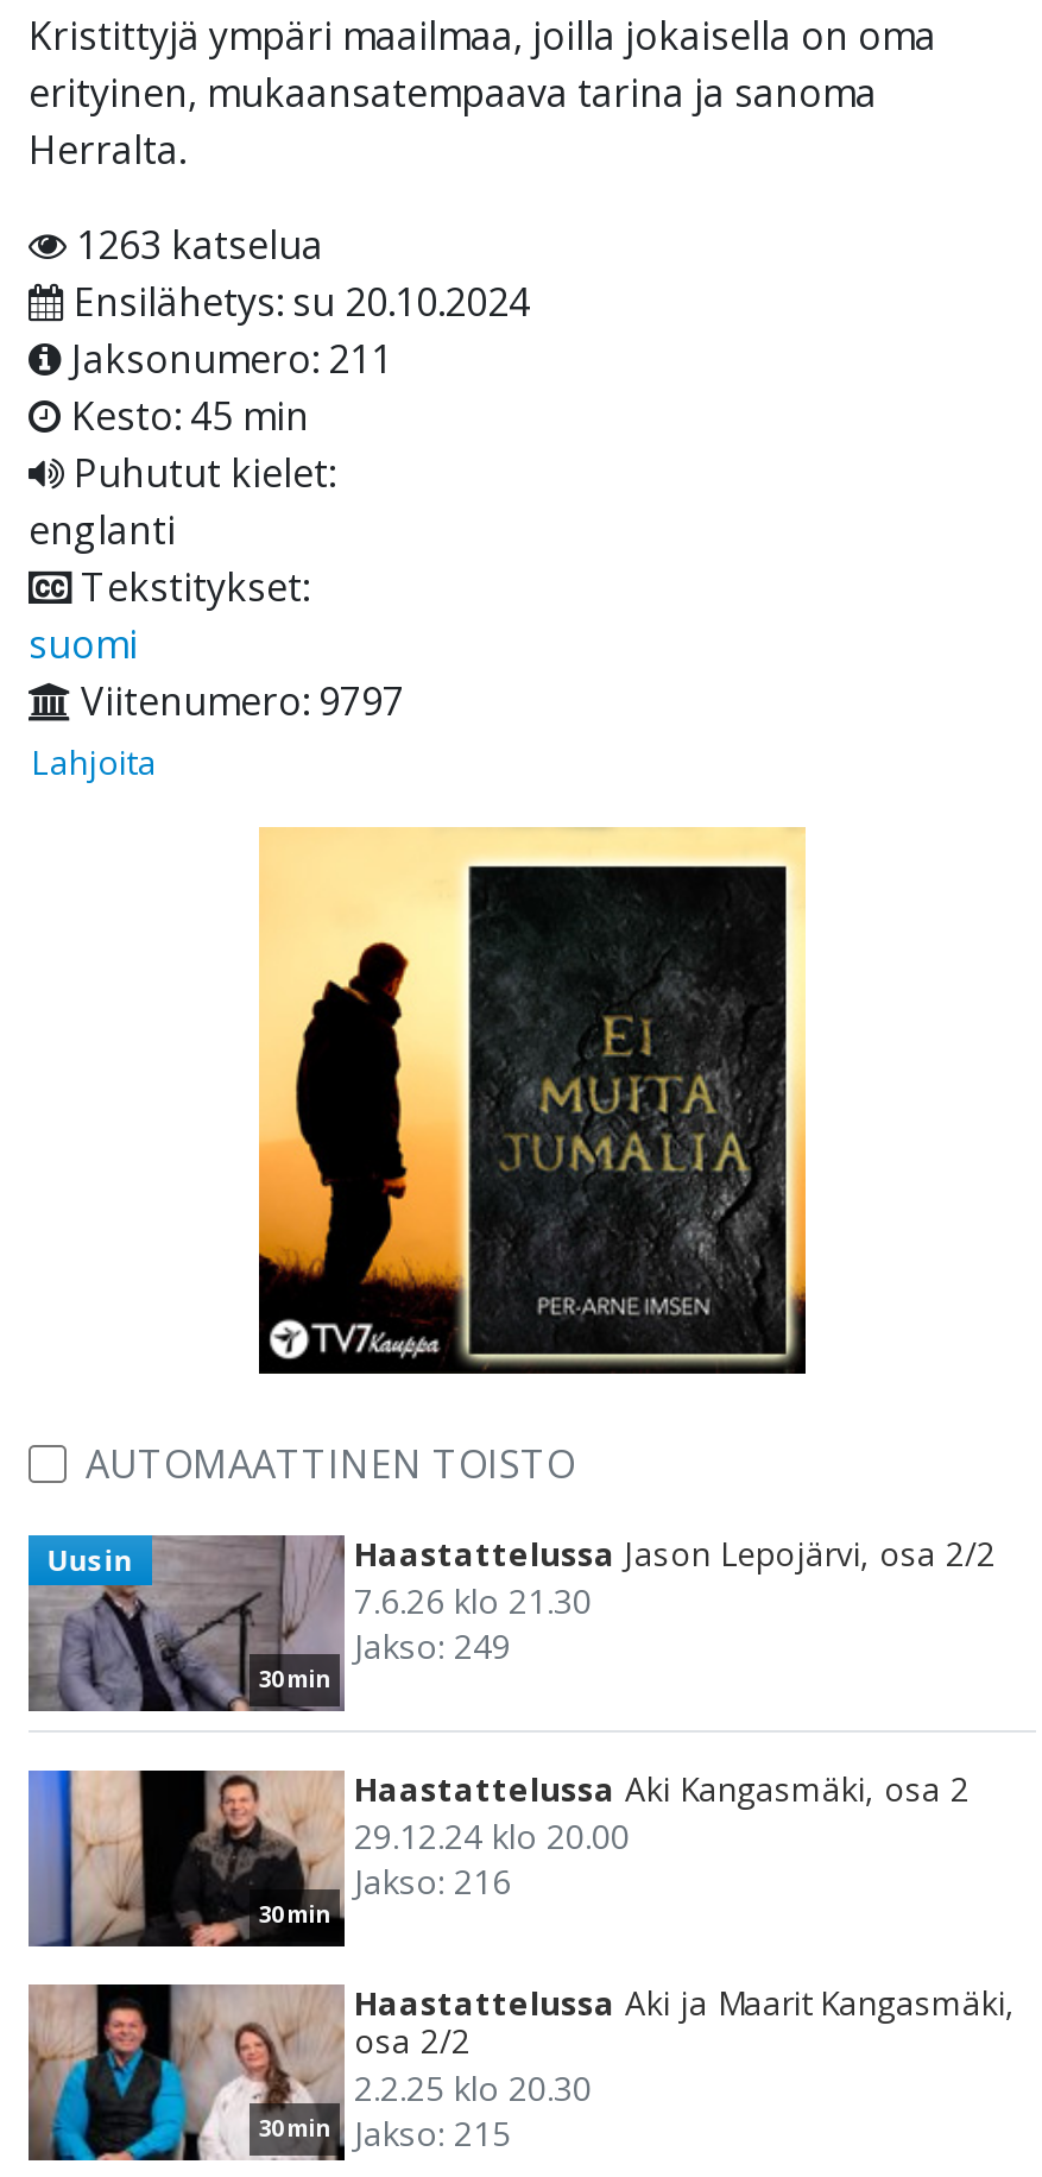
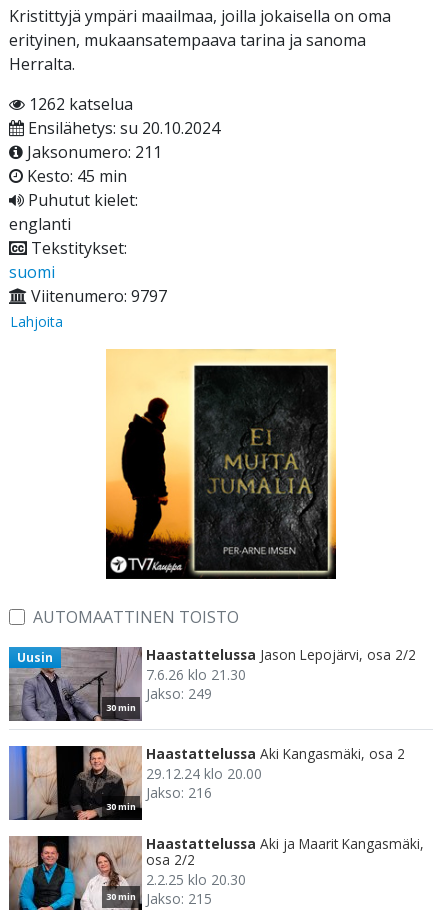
[67,219,323,271] 1263 katselua -> [25,93,133,115] 1262 katselua

